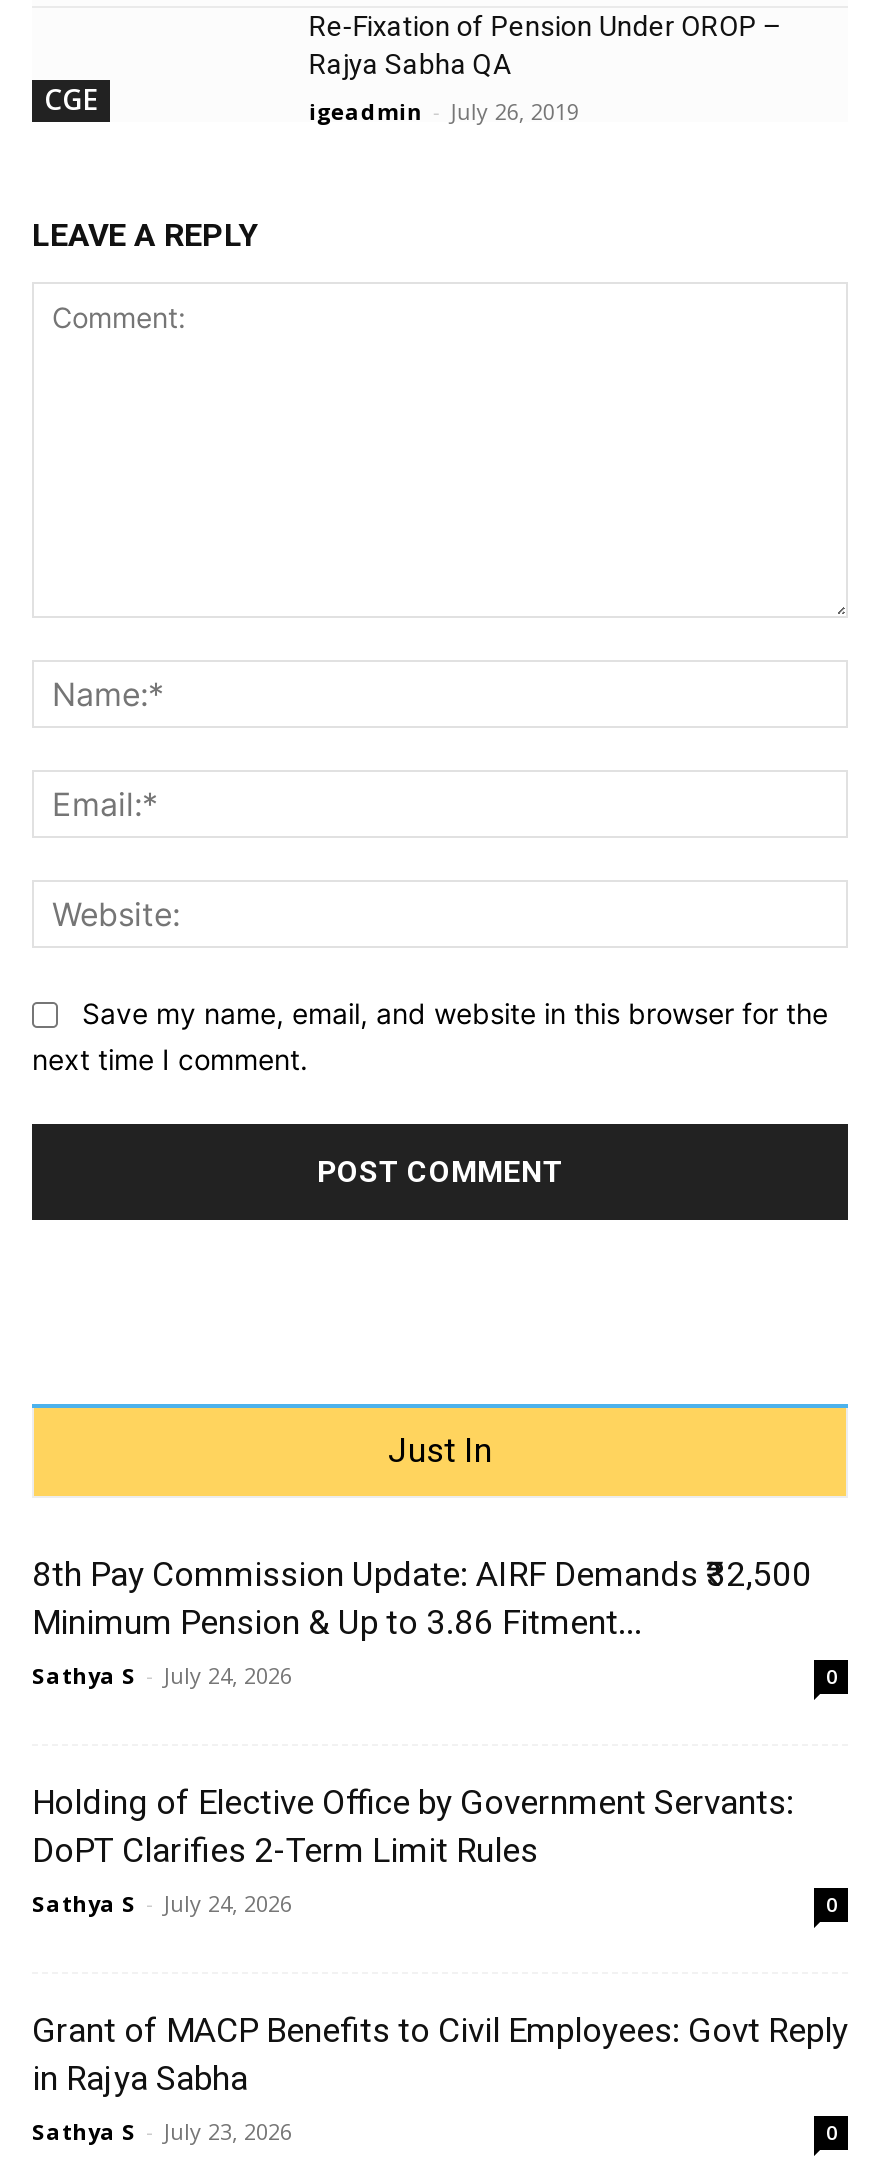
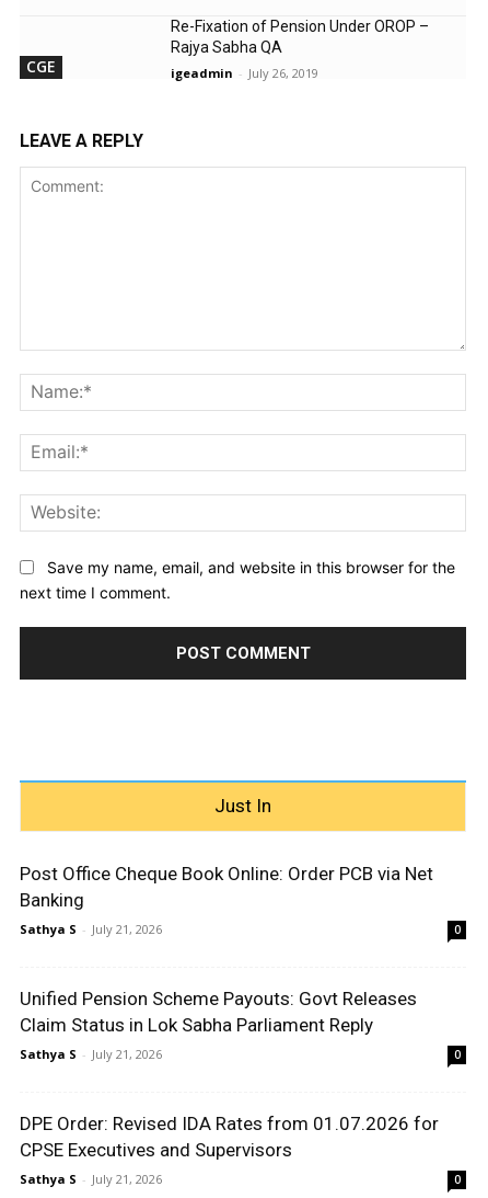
[32,1553,812,1689] 8th Pay Commission Update: AIRF Demands ₹32,500 | Minimum Pension & Up to 3.86 Fitment... | Sathya S - July 24, 2026 -> [20,863,433,937] Post Office Cheque Book Online: Order PCB via Net | Banking | Sathya S - July 21, 2026
[32,1781,794,1917] Holding of Elective Office by Government Servants: | DoPT Clarifies 2-Term Limit Rules | Sathya S - July 24, 2026 -> [20,988,417,1062] Unified Pension Scheme Payouts: Govt Releases | Claim Status in Lok Sabha Parliament Reply | Sathya S - July 21, 2026
[32,2009,848,2145] Grant of MACP Benefits to Civil Employees: Govt Reply | in Rajya Sabha | Sathya S - July 23, 2026 -> [20,1113,439,1187] DPE Order: Revised IDA Rates from 01.07.2026 for | CPSE Executives and Supervisors | Sathya S - July 21, 2026

